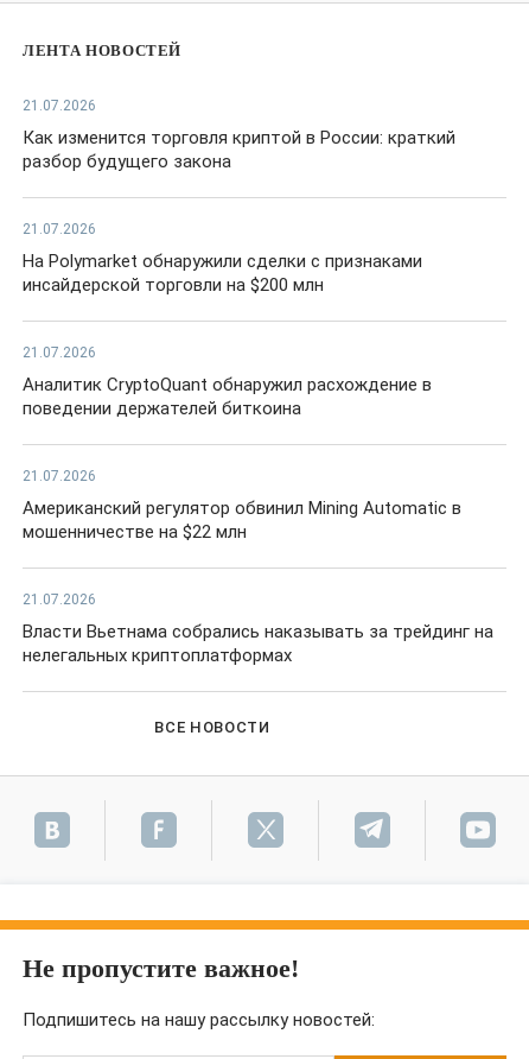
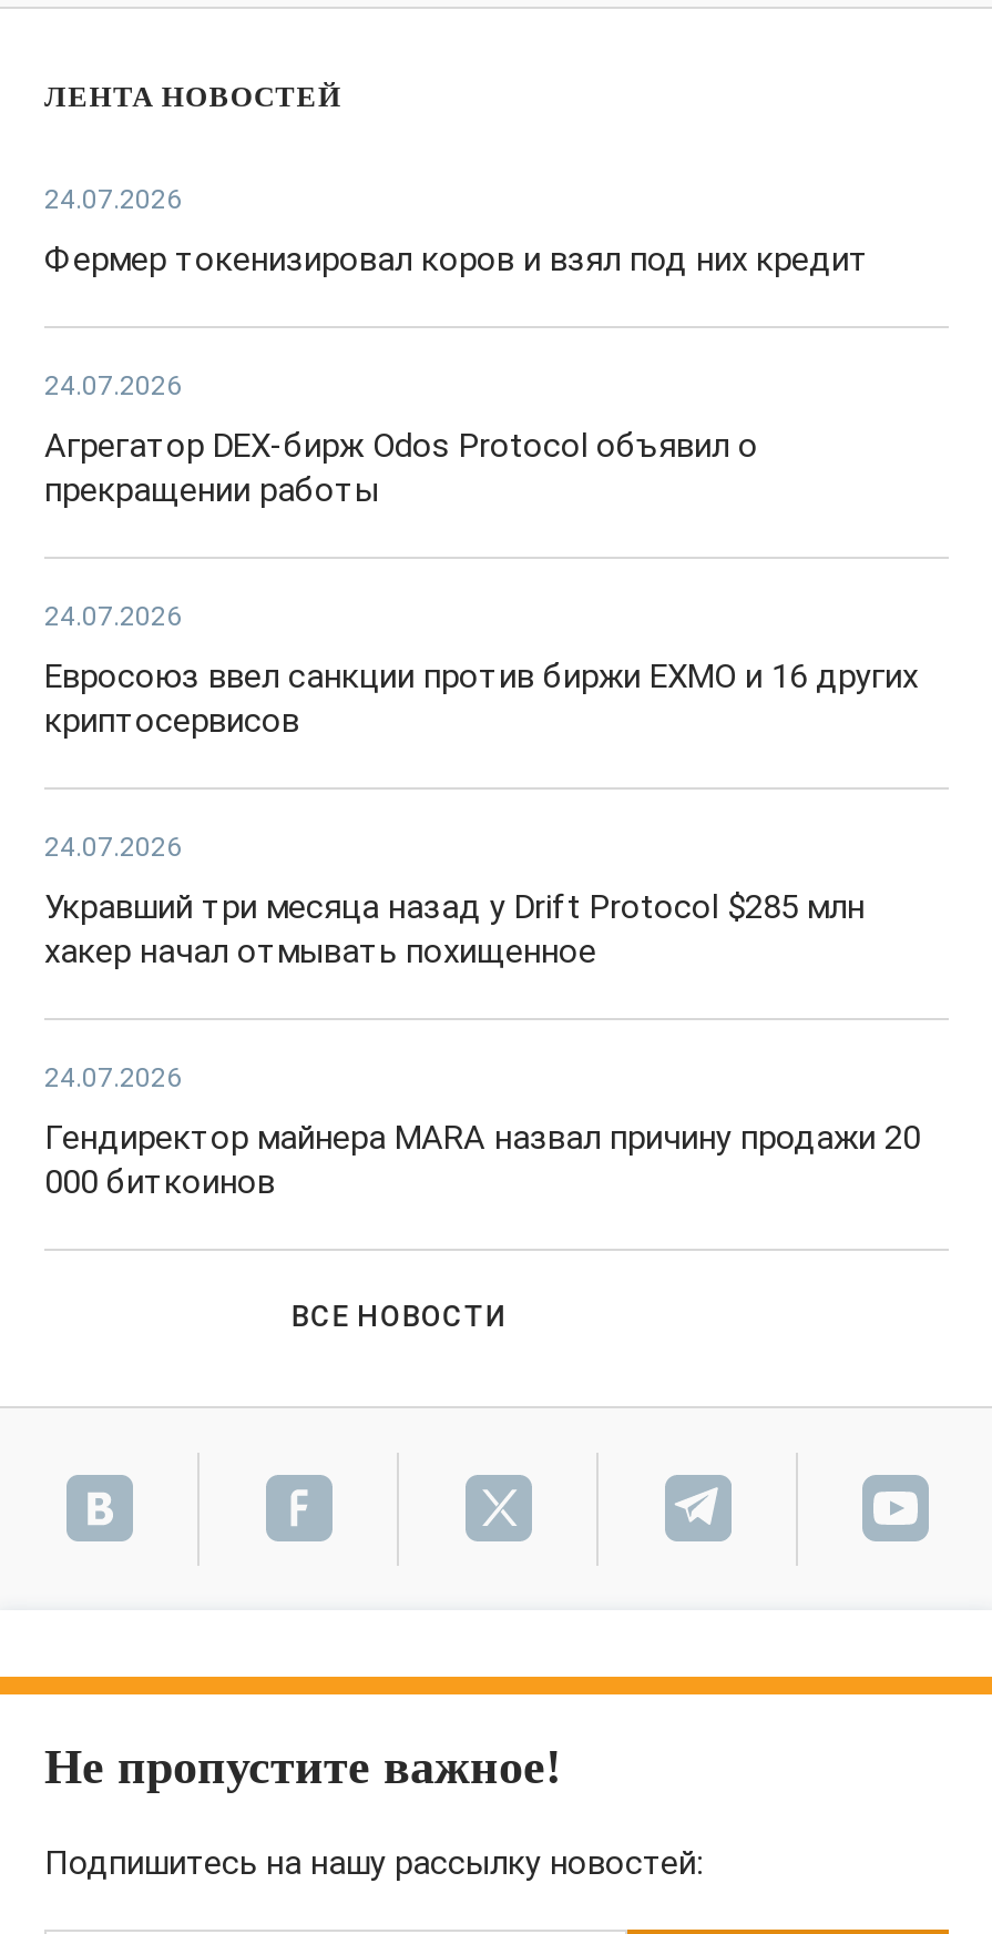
[23,98,96,114] 21.07.2026 -> [44,185,182,216] 24.07.2026
[23,128,455,173] Как изменится торговля криптой в России: краткий | разбор будущего закона -> [44,240,869,280] Фермер токенизировал коров и взял под них кредит
[23,221,96,238] 21.07.2026 -> [44,371,182,402] 24.07.2026
[23,251,422,296] На Polymarket обнаружили сделки с признаками | инсайдерской торговли на $200 млн -> [44,427,758,511] Агрегатор DEX‑бирж Odos Protocol объявил о | прекращении работы
[23,345,96,361] 21.07.2026 -> [44,602,182,633] 24.07.2026
[23,374,432,420] Аналитик CryptoQuant обнаружил расхождение в | поведении держателей биткоина -> [44,657,918,742] Евросоюз ввел санкции против биржи EXMO и 16 других | криптосервисов
[23,468,96,485] 21.07.2026 -> [44,833,182,864] 24.07.2026
[23,498,461,543] Американский регулятор обвинил Mining Automatic в | мошенничестве на $22 млн -> [44,888,865,972] Укравший три месяца назад у Drift Protocol $285 млн | хакер начал отмывать похищенное
[23,592,96,608] 21.07.2026 -> [44,1063,182,1094] 24.07.2026
[23,621,493,667] Власти Вьетнама собрались наказывать за трейдинг на | нелегальных криптоплатформах -> [44,1119,920,1203] Гендиректор майнера MARA назвал причину продажи 20 | 000 биткоинов

